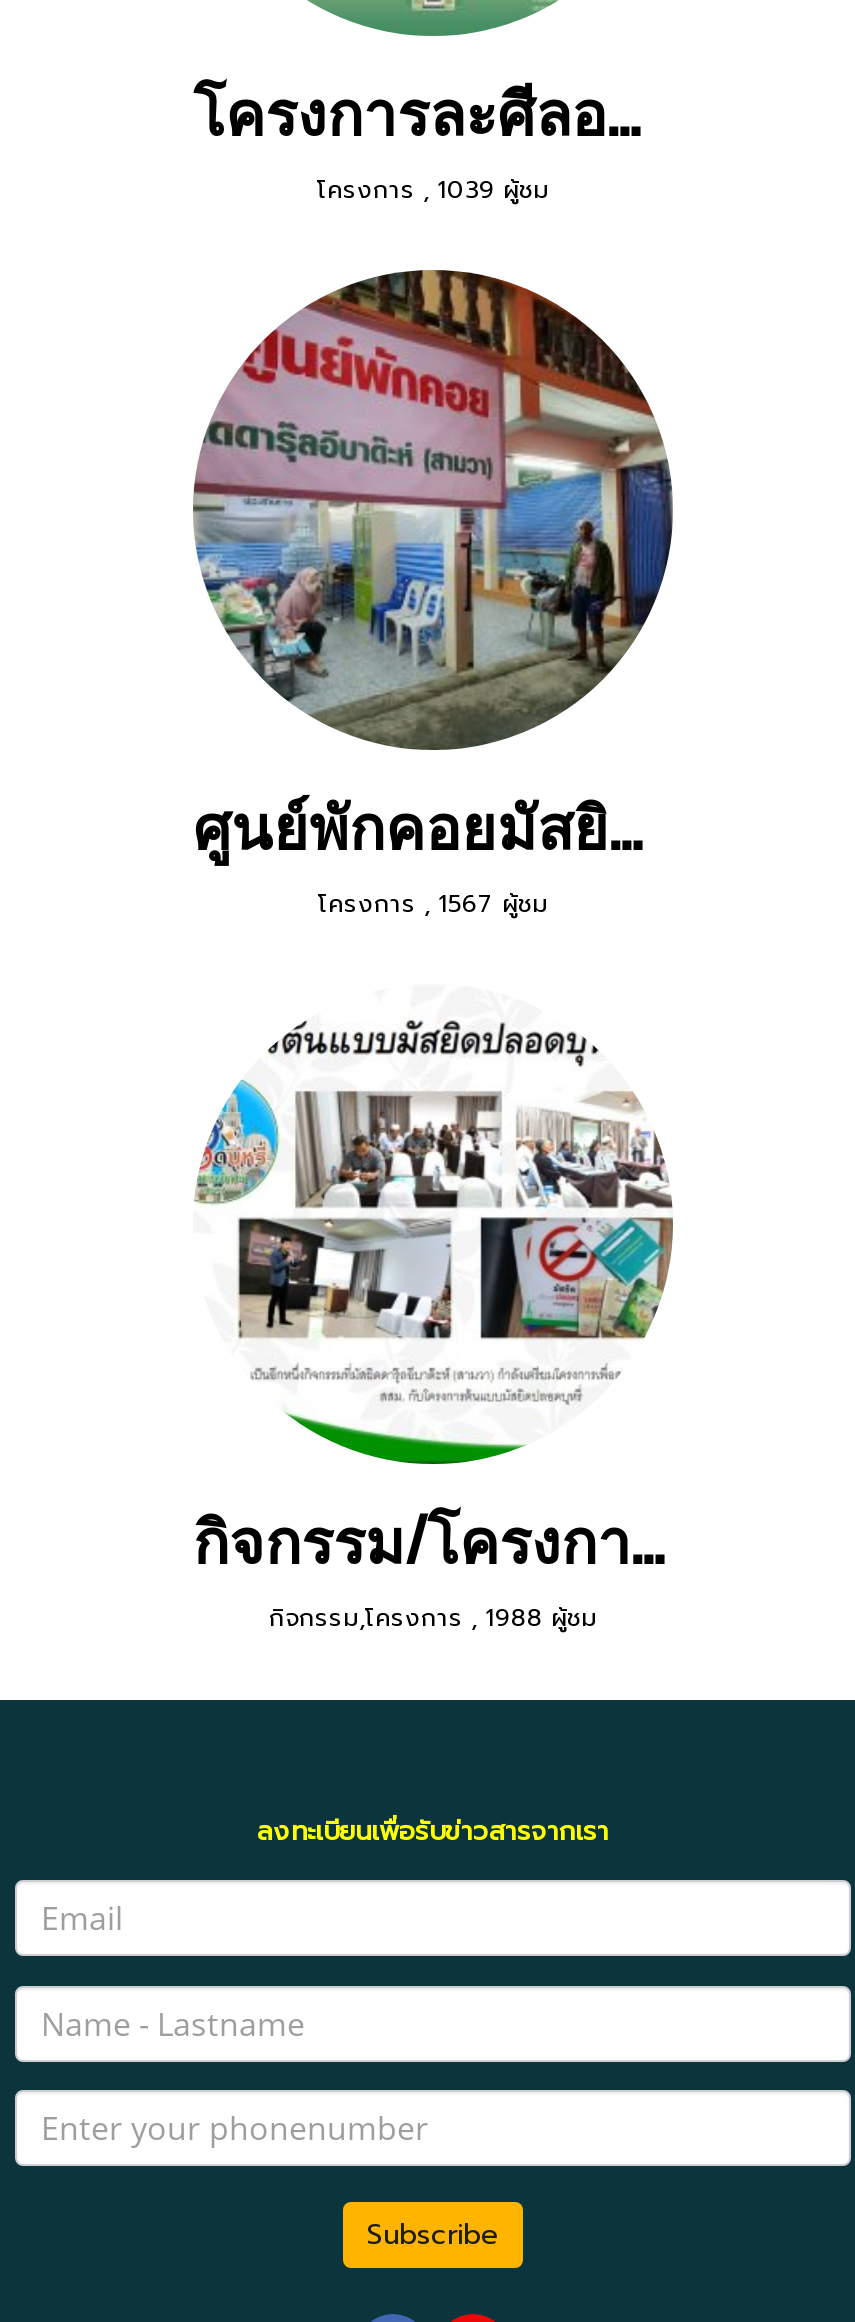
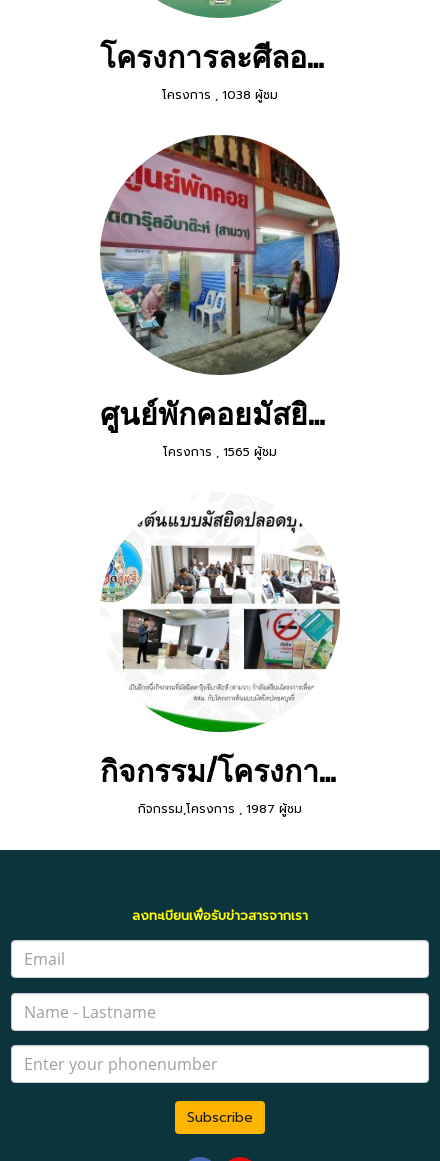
[317,172,549,208] โครงการ, 1039 ผู้ชม -> [162,86,278,104] โครงการ, 1038 ผู้ชม
[318,886,548,922] โครงการ, 1567 ผู้ชม -> [163,443,277,461] โครงการ, 1565 ผู้ชม
[269,1600,597,1636] กิจกรรม,โครงการ, 1988 ผู้ชม -> [138,800,302,818] กิจกรรม,โครงการ, 1987 ผู้ชม

